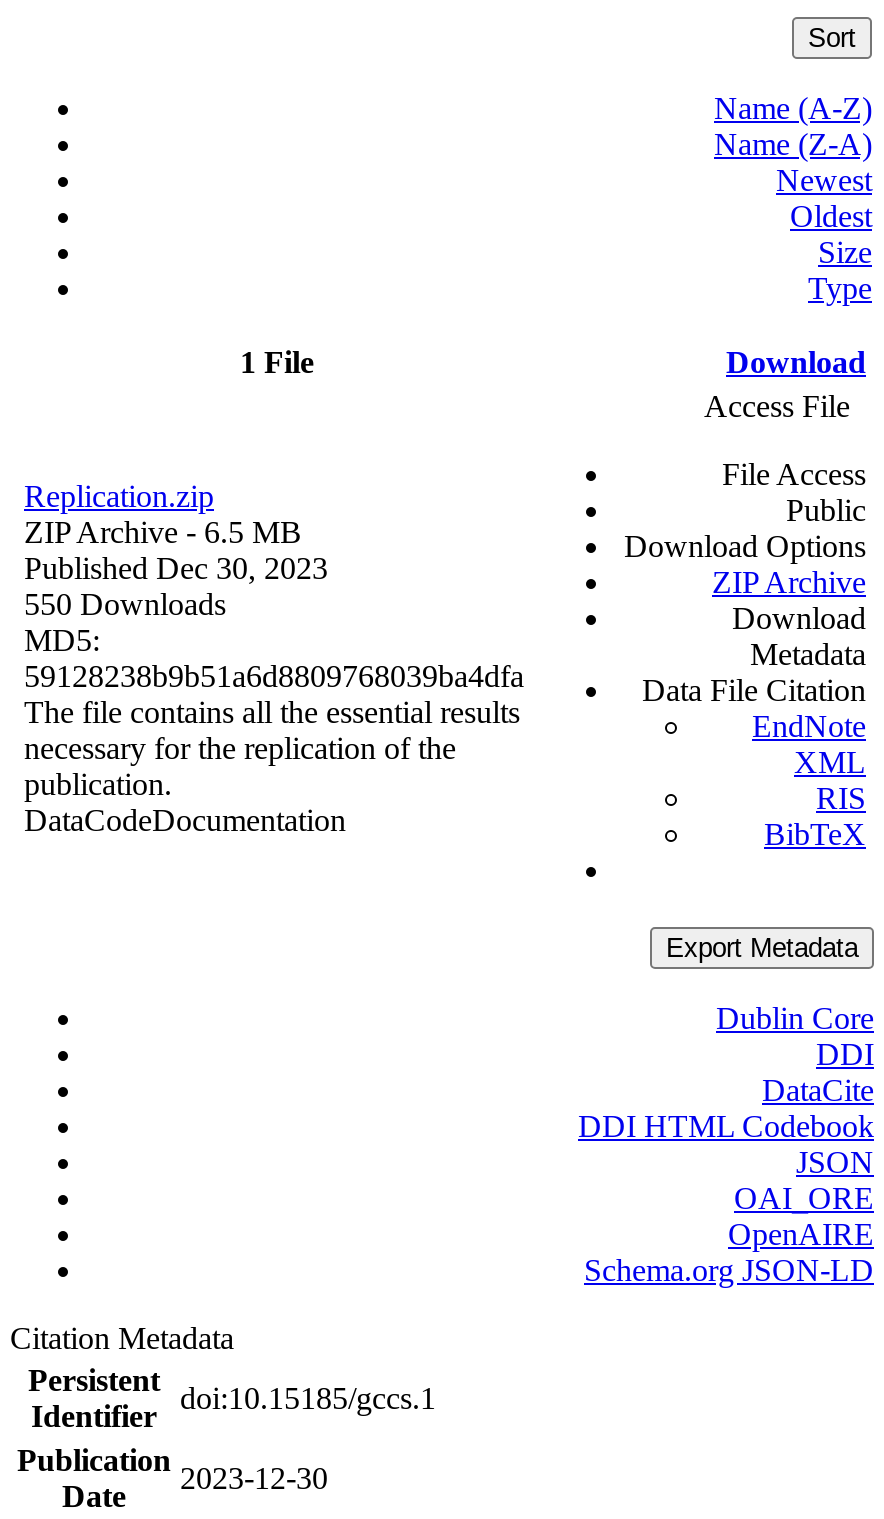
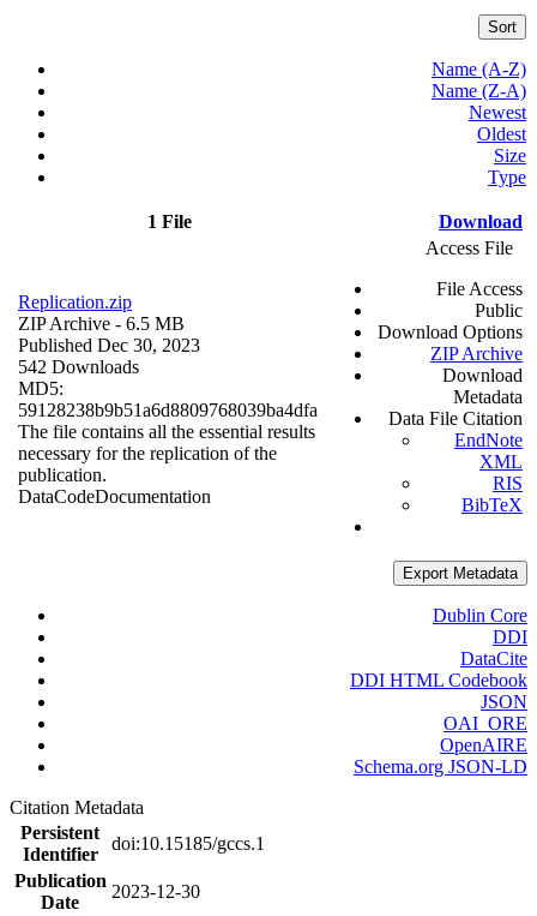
[24,588,226,622] 550 Downloads -> [18,357,139,377] 542 Downloads

